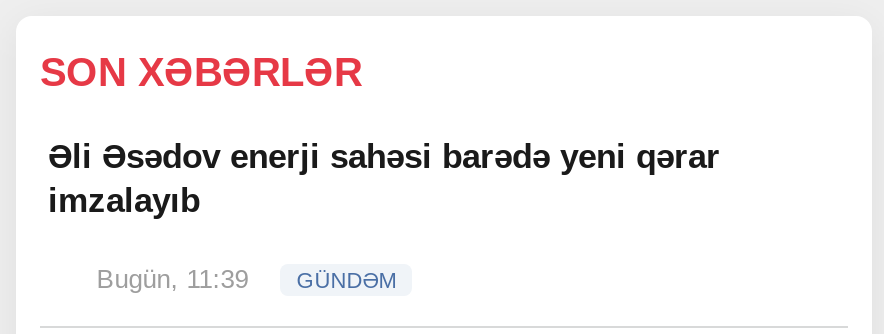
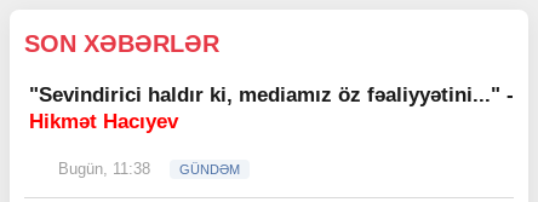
[48,138,720,220] Əli Əsədov enerji sahəsi barədə yeni qərar | imzalayıb -> [29,83,514,133] "Sevindirici haldır ki, mediamız öz fəaliyyətini..." - | Hikmət Hacıyev
[88,264,396,294] Bugün, 11:39 GÜNDƏM -> [54,160,240,178] Bugün, 11:38 GÜNDƏM

